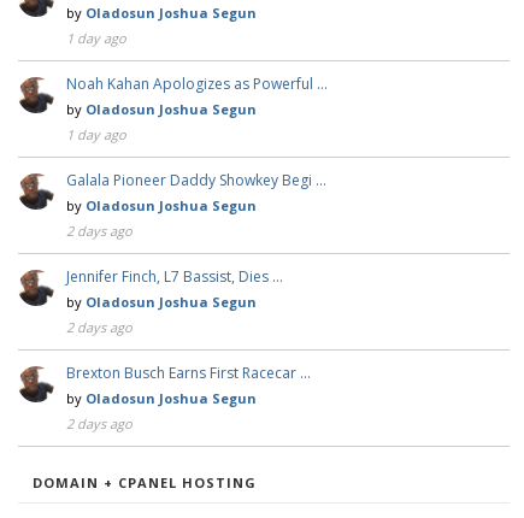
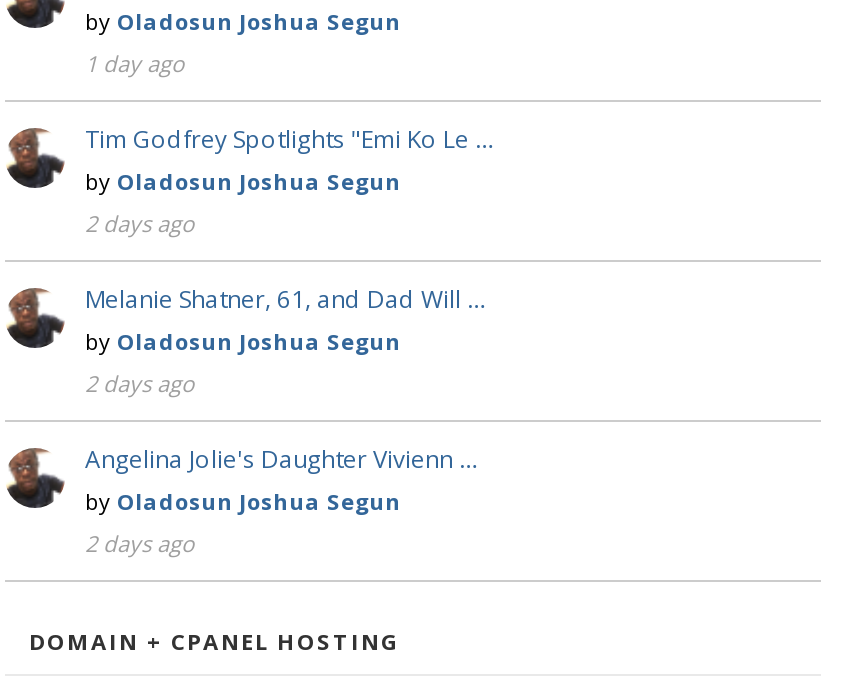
[66,73,328,190] Noah Kahan Apologizes as Powerful … | by Oladosun Joshua Segun | 1 day ago | Galala Pioneer Daddy Showkey Begi … -> [85,122,493,156] Tim Godfrey Spotlights "Emi Ko Le …
[66,266,283,287] Jennifer Finch, L7 Bassist, Dies … -> [85,282,485,316] Melanie Shatner, 61, and Dad Will …
[66,362,311,383] Brexton Busch Earns First Racecar … -> [85,442,477,476] Angelina Jolie's Daughter Vivienn …

